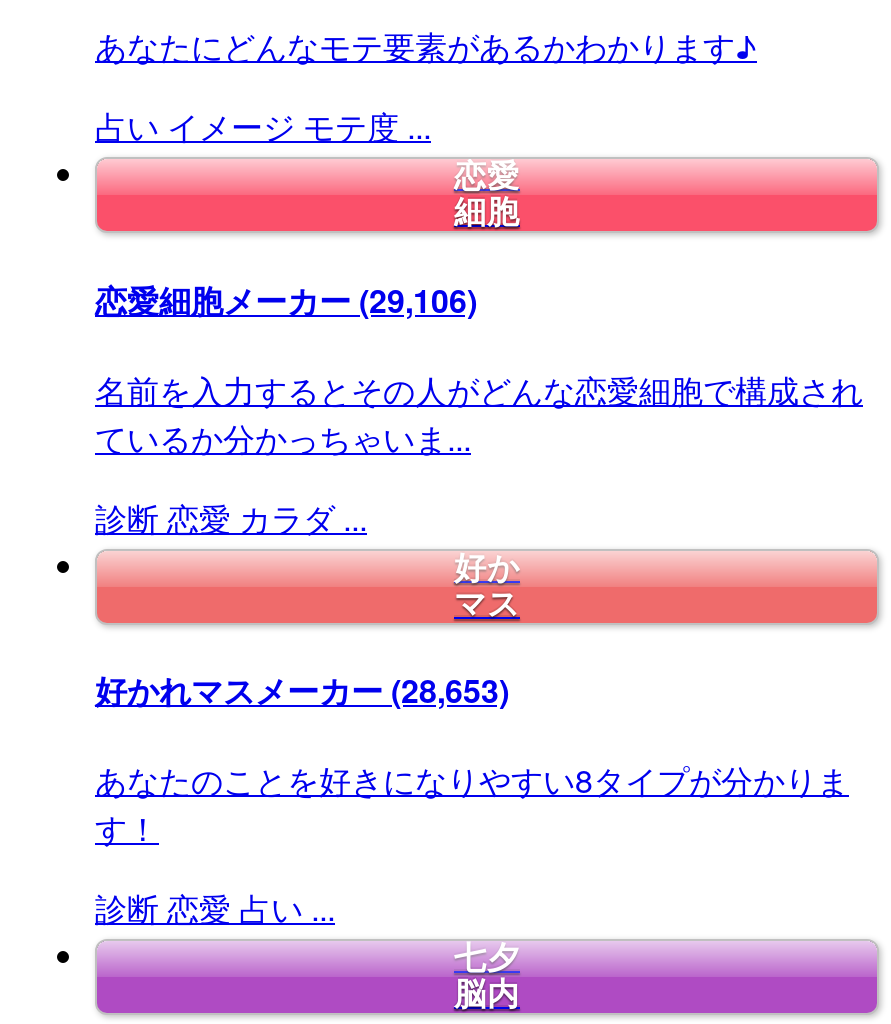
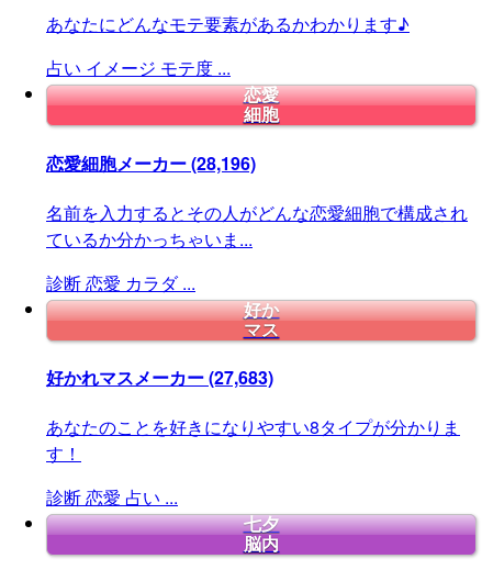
[95,276,477,322] 恋愛細胞メーカー(29,106) -> [46,150,256,175] 恋愛細胞メーカー(28,196)
[95,667,509,713] 好かれマスメーカー(28,653) -> [46,365,273,390] 好かれマスメーカー(27,683)

